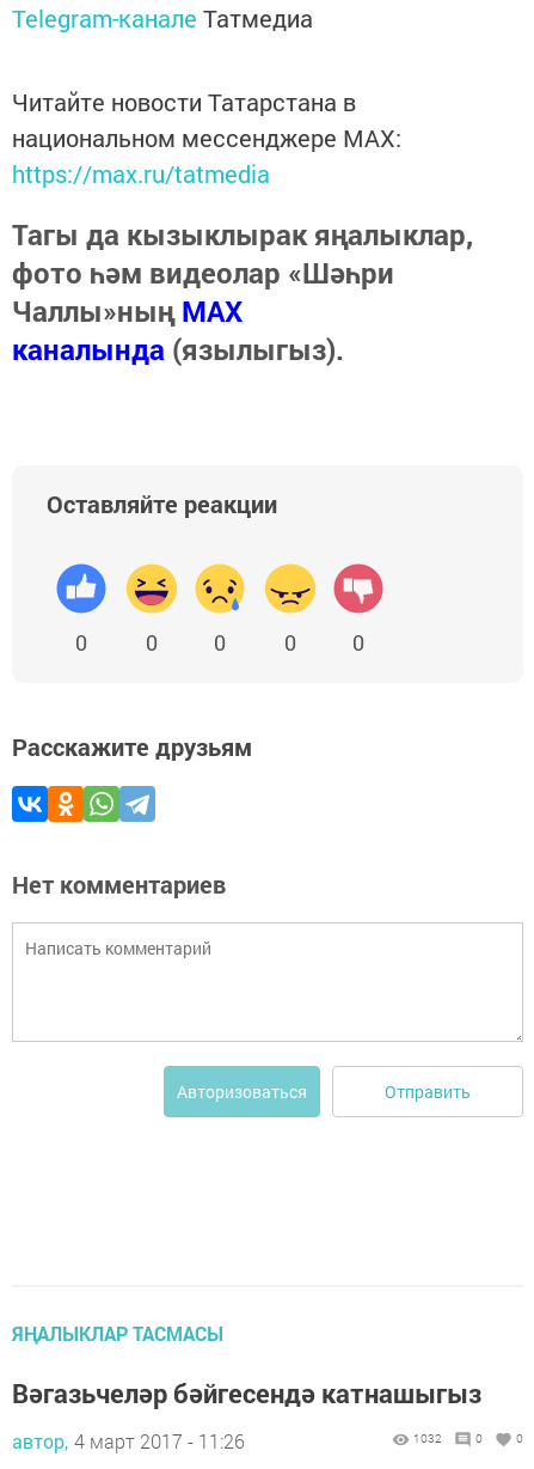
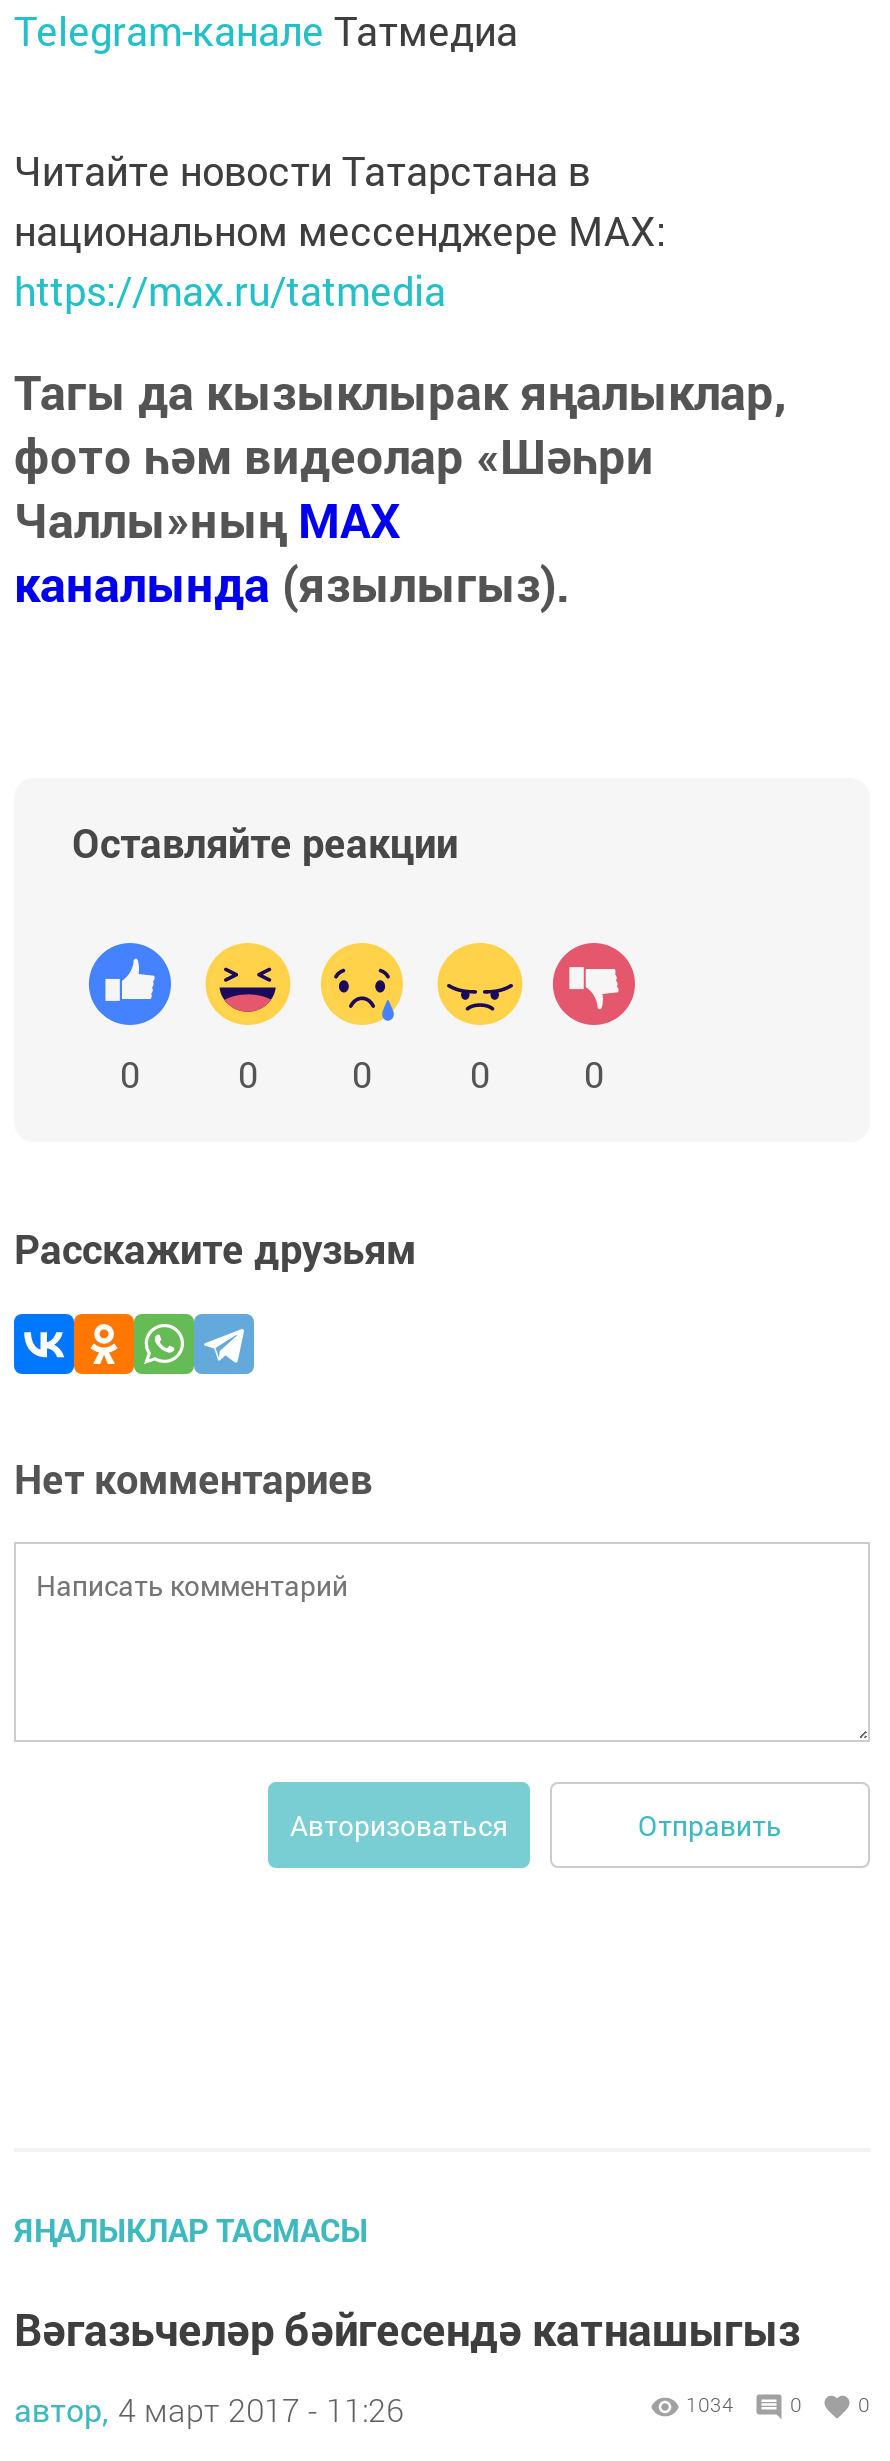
[413,1431,442,1447] 1032 -> [686,2392,734,2418] 1034

